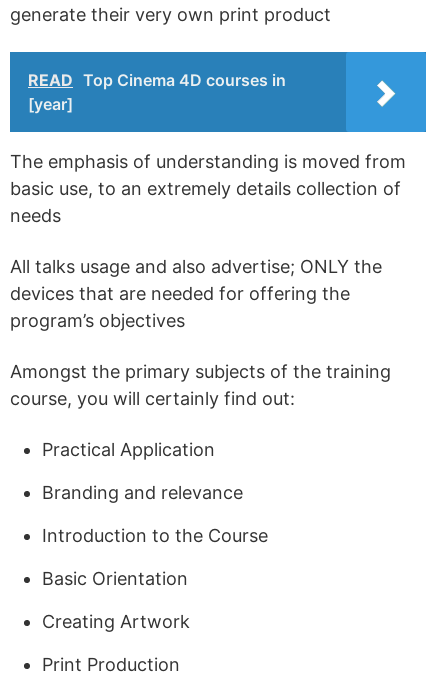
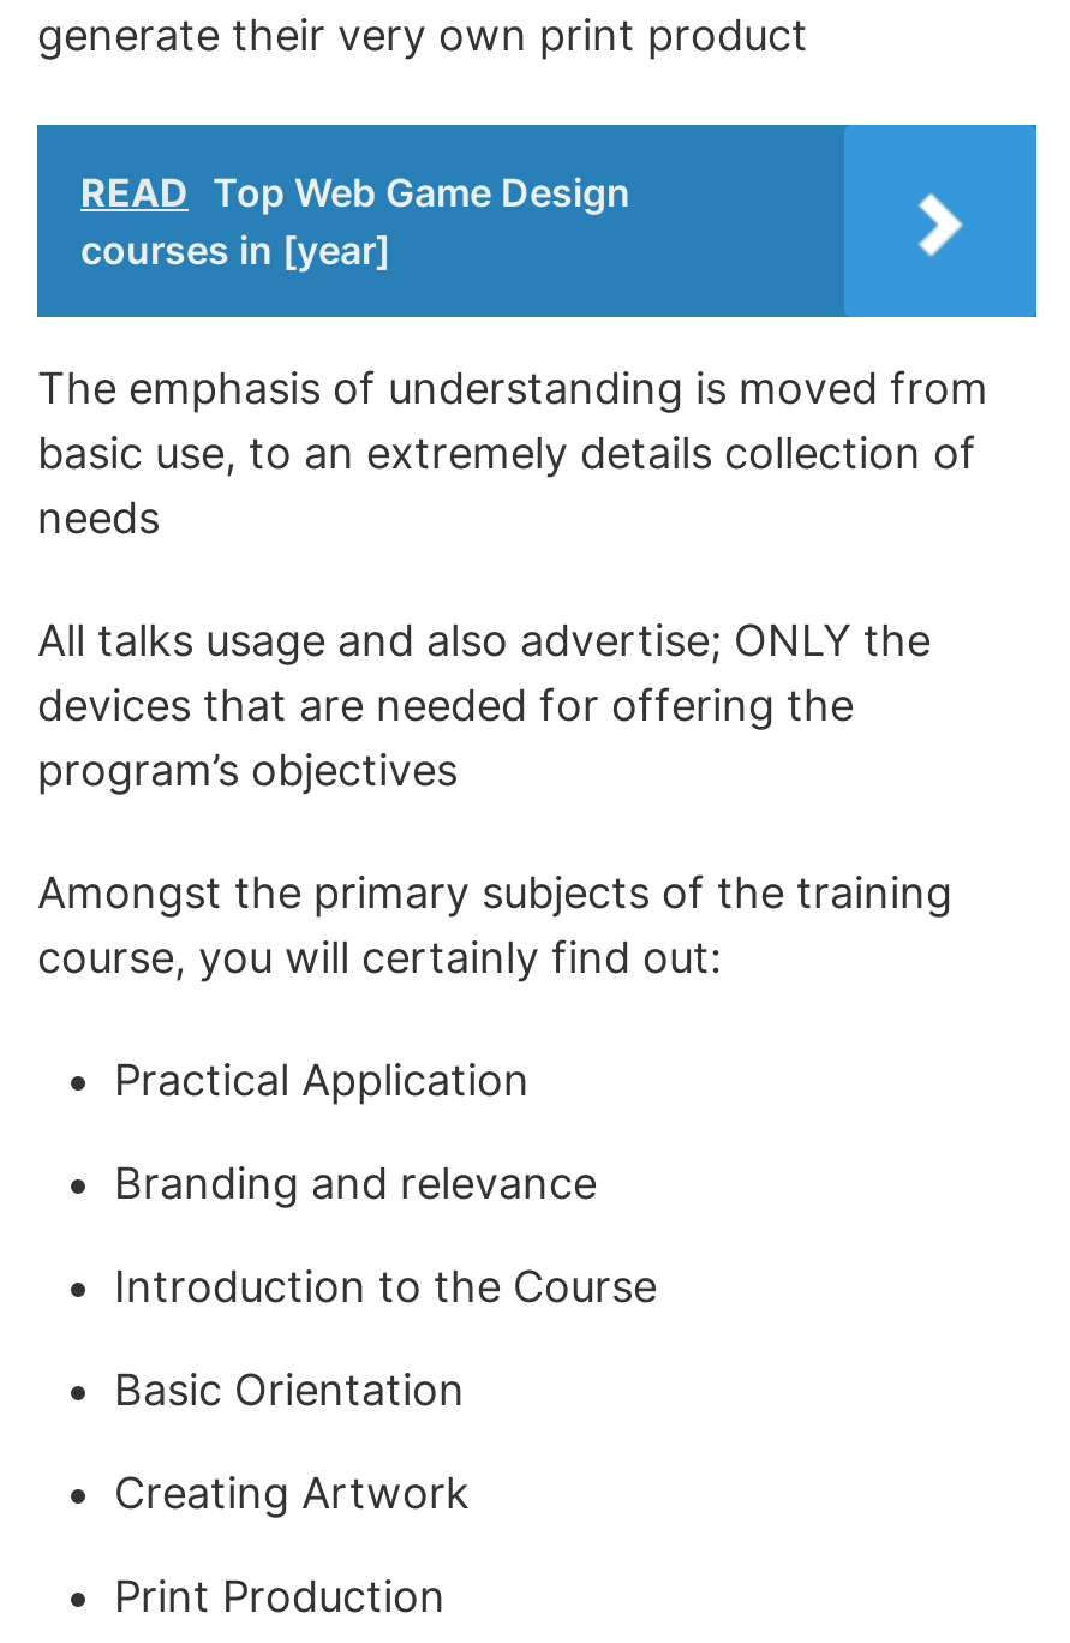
[28,70,286,114] READ Top Cinema 4D courses in | [year] -> [80,168,630,274] READ Top Web Game Design | courses in [year]

